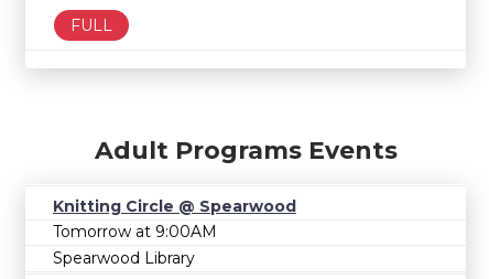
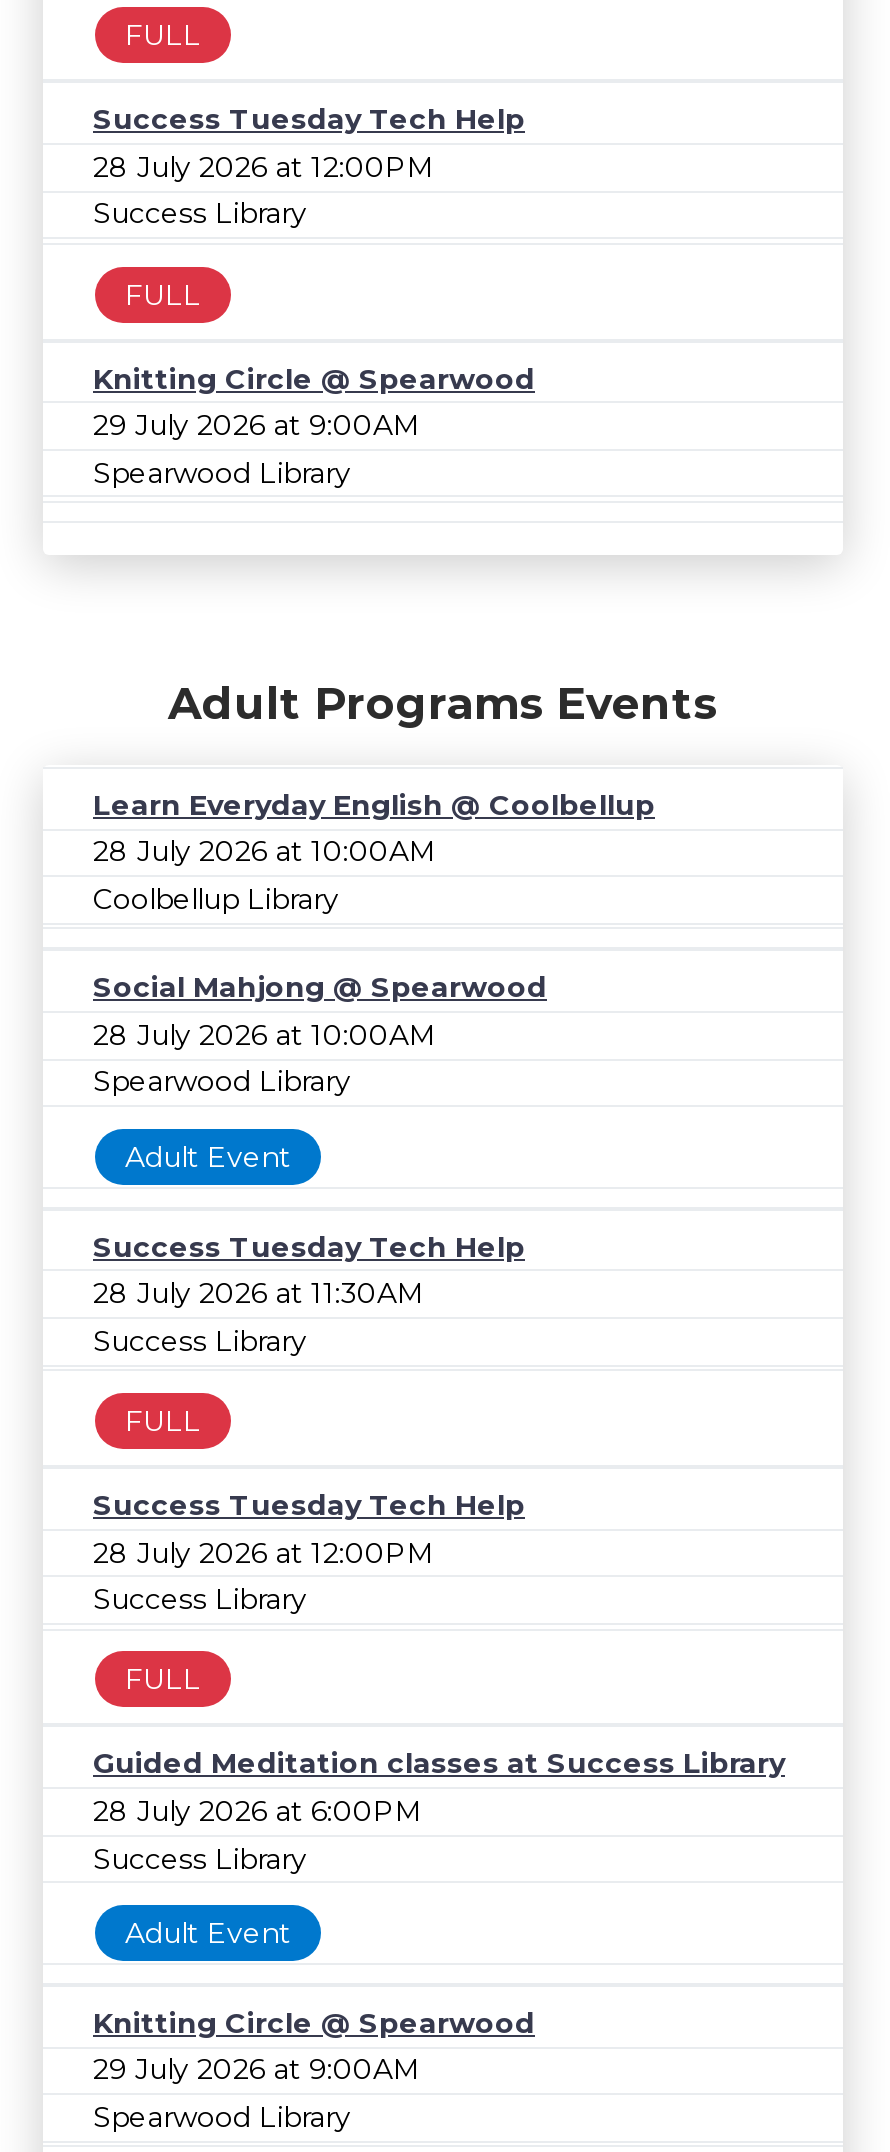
none -> [93,101,535,490] Success Tuesday Tech Help | 28 July 2026 at 12:00PM | Success Library | FULL | Knitting Circle @ Spearwood | 29 July 2026 at 9:00AM | Spearwood Library
none -> [93,786,785,1951] Learn Everyday English @ Coolbellup | 28 July 2026 at 10:00AM | Coolbellup Library | Social Mahjong @ Spearwood | 28 July 2026 at 10:00AM | Spearwood Library | Adult Event | Success Tuesday Tech Help | 28 July 2026 at 11:30AM | Success Library | FULL | Success Tuesday Tech Help | 28 July 2026 at 12:00PM | Success Library | FULL | Guided Meditation classes at Success Library | 28 July 2026 at 6:00PM | Success Library | Adult Event
[53,222,217,242] Tomorrow at 9:00AM -> [93,2051,421,2087] 29 July 2026 at 9:00AM

